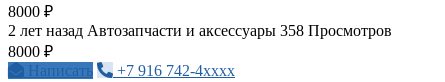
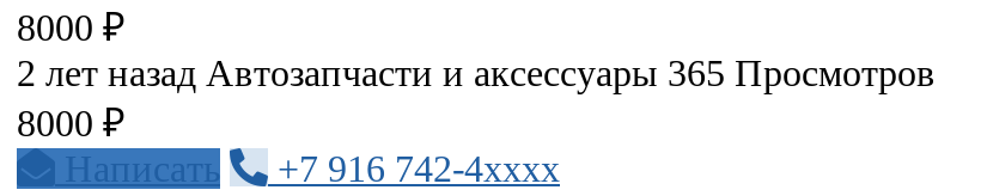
[8,22,392,39] 2 лет назад Автозапчасти и аксессуары 358 Просмотров -> [17,52,936,93] 2 лет назад Автозапчасти и аксессуары 365 Просмотров

